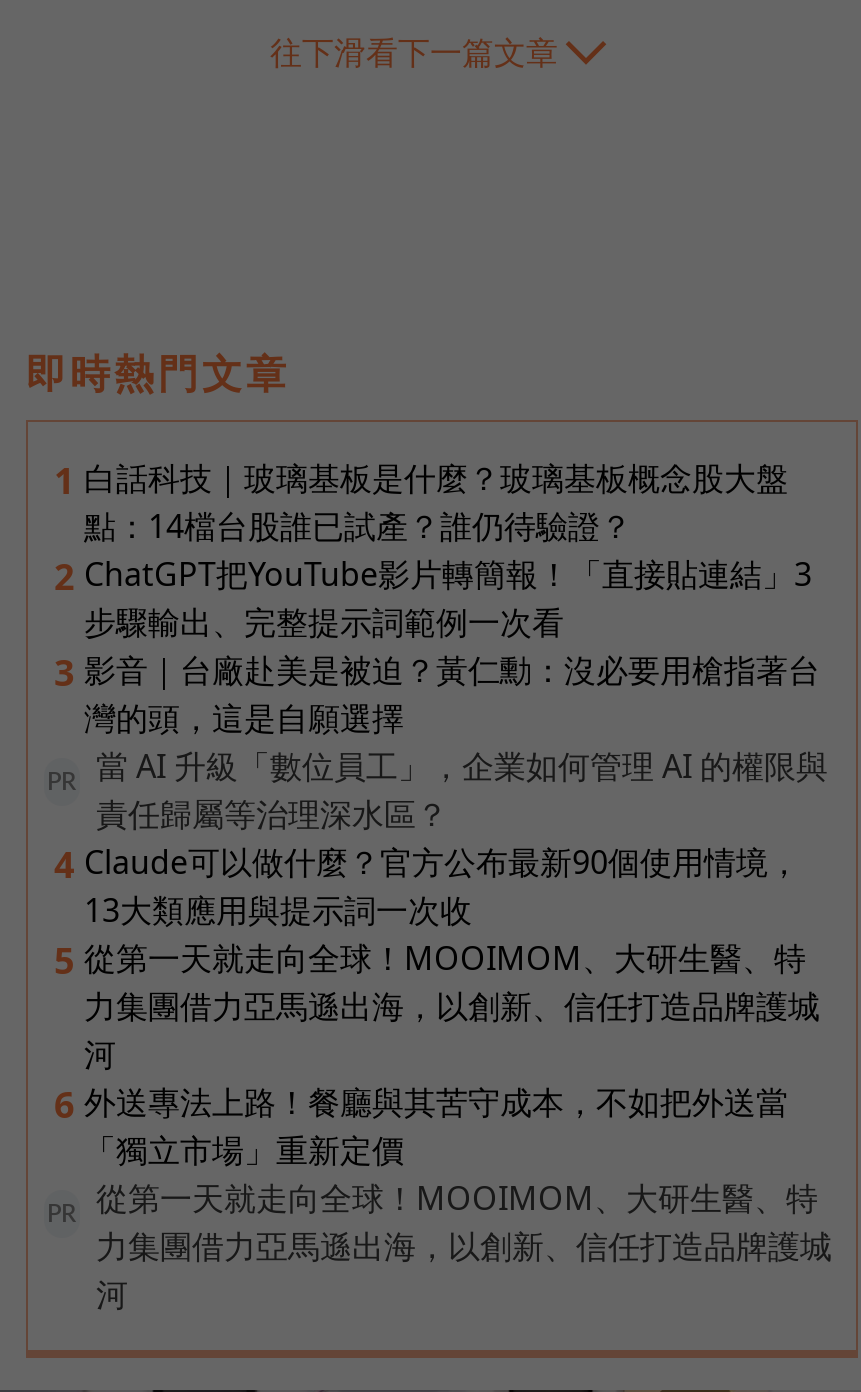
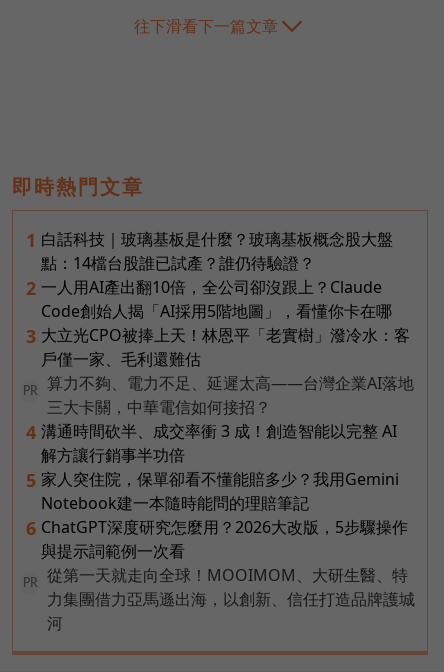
[54,552,820,740] 2 ChatGPT把YouTube影片轉簡報！「直接貼連結」3 | 步驟輸出、完整提示詞範例一次看 | 3 影音｜台廠赴美是被迫？黃仁勳：沒必要用槍指著台 | 灣的頭，這是自願選擇 -> [26,276,410,370] 2 一人用AI產出翻10倍，全公司卻沒跟上？Claude | Code創始人揭「AI採用5階地圖」，看懂你卡在哪 | 3 大立光CPO被捧上天！林恩平「老實樹」潑冷水：客 | 戶僅一家、毛利還難估
[54,744,828,1172] 當 AI 升級「數位員工」，企業如何管理 AI 的權限與 | 責任歸屬等治理深水區？ | 4 Claude可以做什麼？官方公布最新90個使用情境， | 13大類應用與提示詞一次收 | 5 從第一天就走向全球！MOOIMOM、大研生醫、特 | 力集團借力亞馬遜出海，以創新、信任打造品牌護城 | 河 | 6 外送專法上路！餐廳與其苦守成本，不如把外送當 | 「獨立市場」重新定價 -> [26,372,414,562] 算力不夠、電力不足、延遲太高——台灣企業AI落地 | 三大卡關，中華電信如何接招？ | 4 溝通時間砍半、成交率衝 3 成！創造智能以完整 AI | 解方讓行銷事半功倍 | 5 家人突住院，保單卻看不懂能賠多少？我用Gemini | Notebook建一本隨時能問的理賠筆記 | 6 ChatGPT深度研究怎麼用？2026大改版，5步驟操作 | 與提示詞範例一次看

